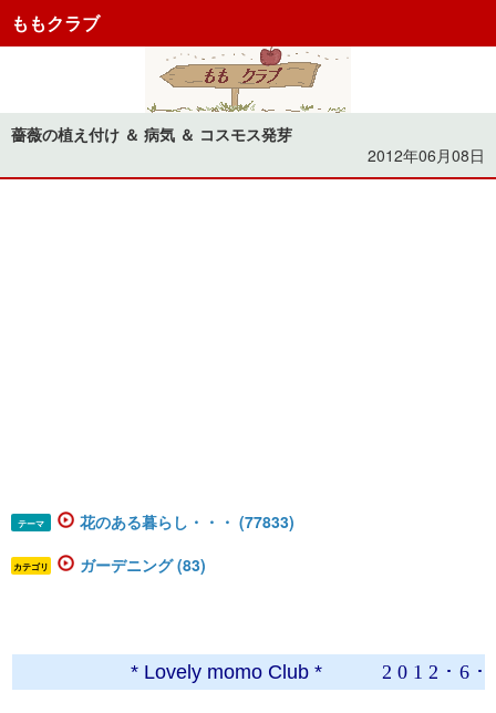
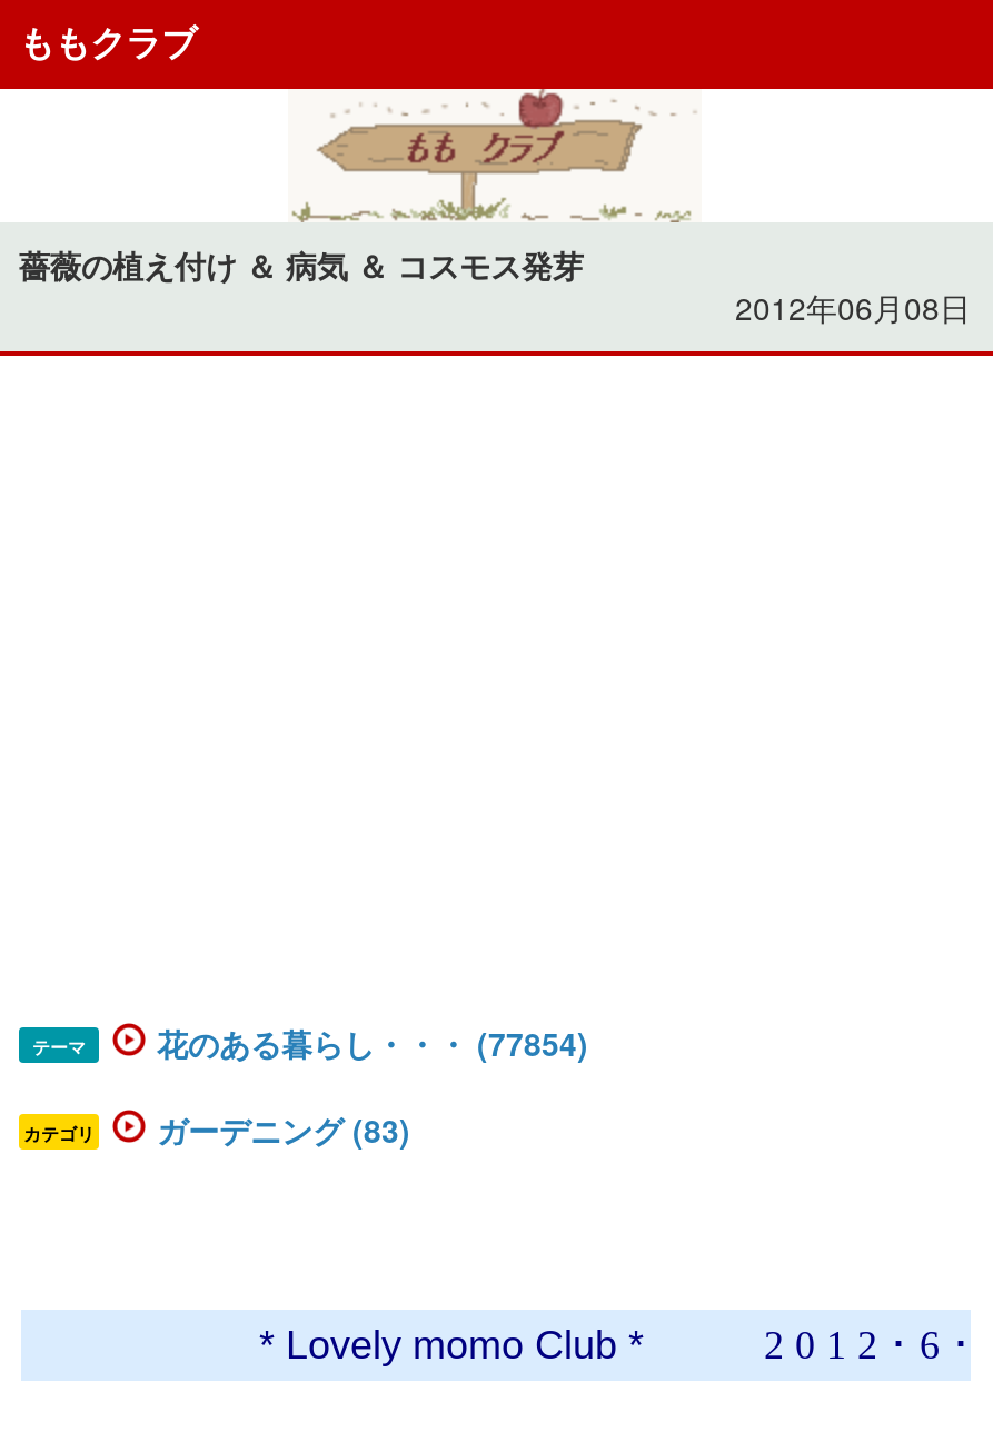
[80,510,294,532] 花のある暮らし・・・ (77833) -> [157,1020,588,1065] 花のある暮らし・・・ (77854)

